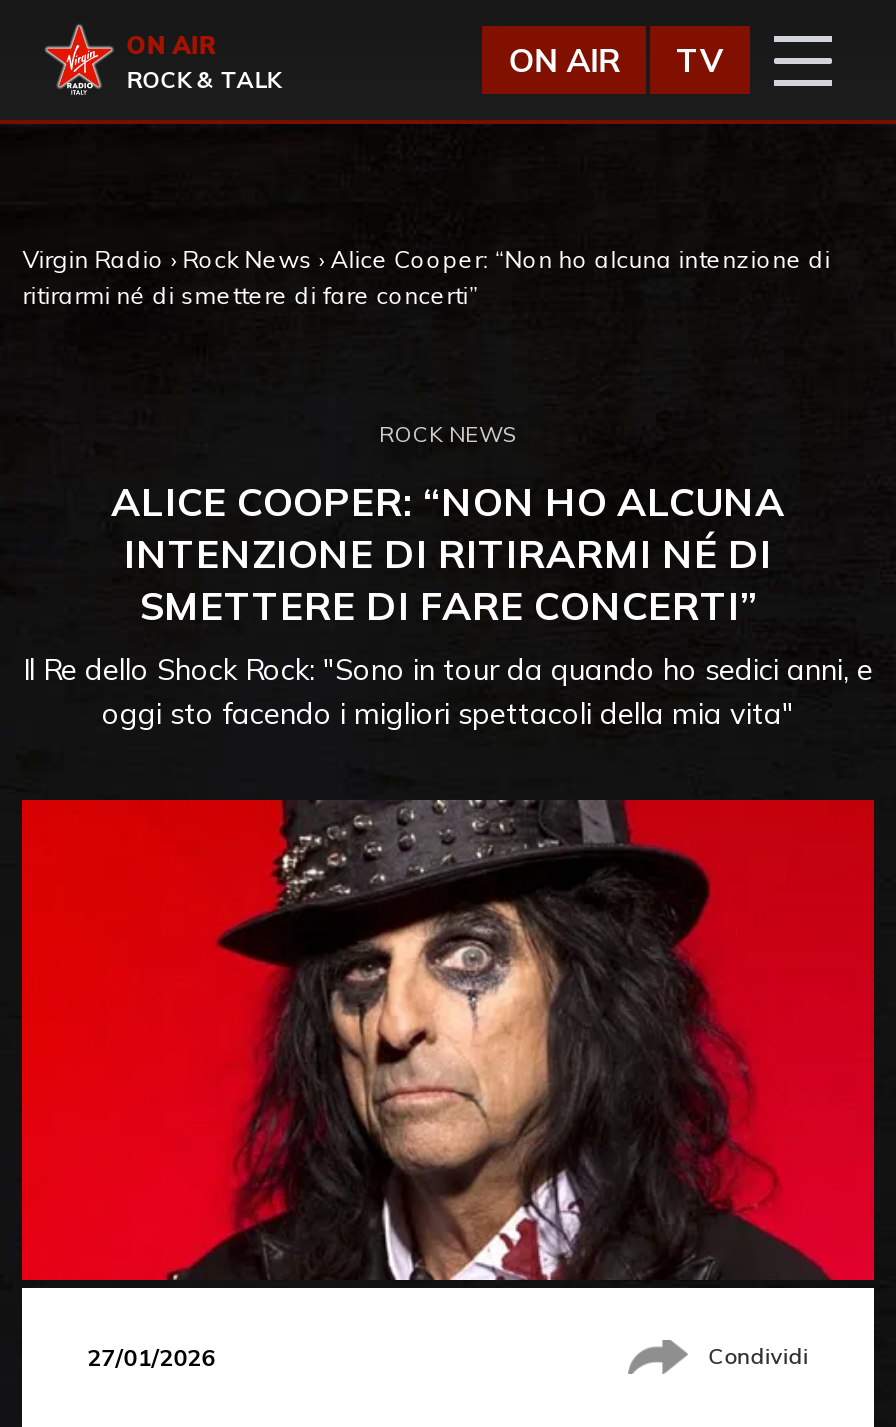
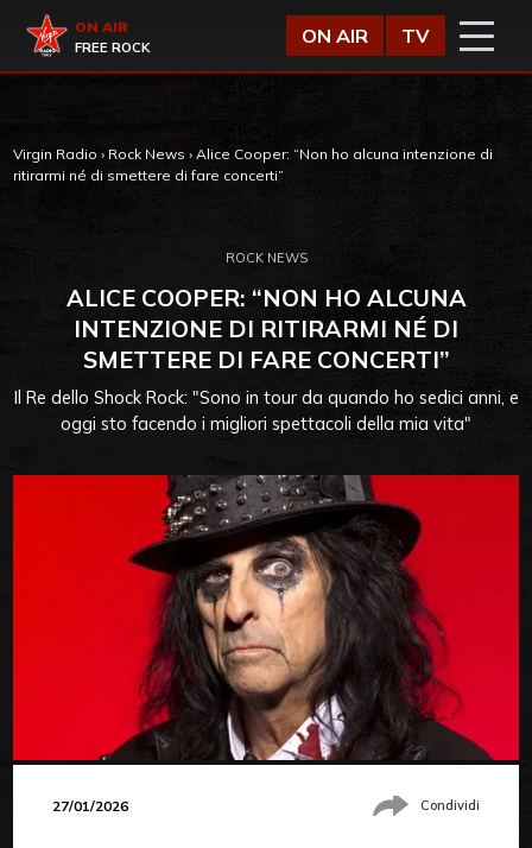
[126,66,280,94] ROCK & TALK -> [75,39,150,56] FREE ROCK

